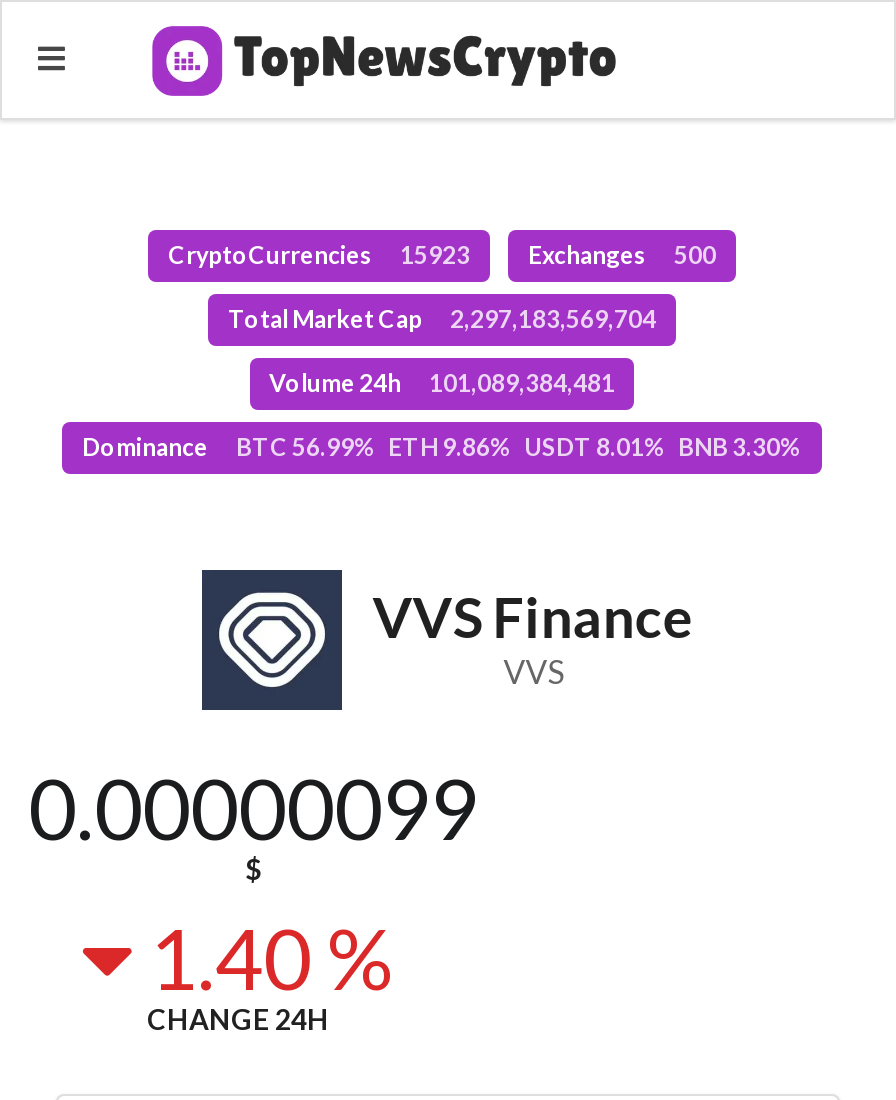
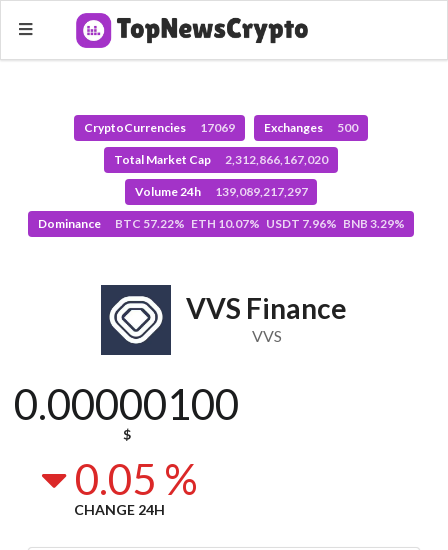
[168,240,716,270] CryptoCurrencies 15923 Exchanges 500 -> [84,120,358,135] CryptoCurrencies 17069 Exchanges 500
[228,304,656,334] Total Market Cap 2,297,183,569,704 -> [114,152,328,167] Total Market Cap 2,312,866,167,020
[269,368,615,398] Volume 24h 101,089,384,481 -> [134,184,307,199] Volume 24h 139,089,217,297
[236,432,802,462] BTC 56.99% ETH 9.86% USDT 8.01% BNB 3.30% -> [114,216,404,231] BTC 57.22% ETH 10.07% USDT 7.96% BNB 3.29%
[28,758,478,858] 0.00000099 -> [14,379,239,429] 0.00000100
[133,908,395,1008] 1.40 % -> [66,454,197,504] 0.05 %

